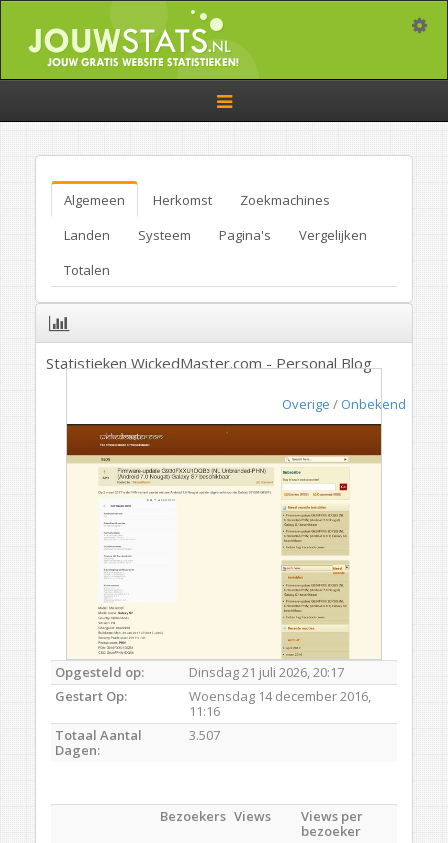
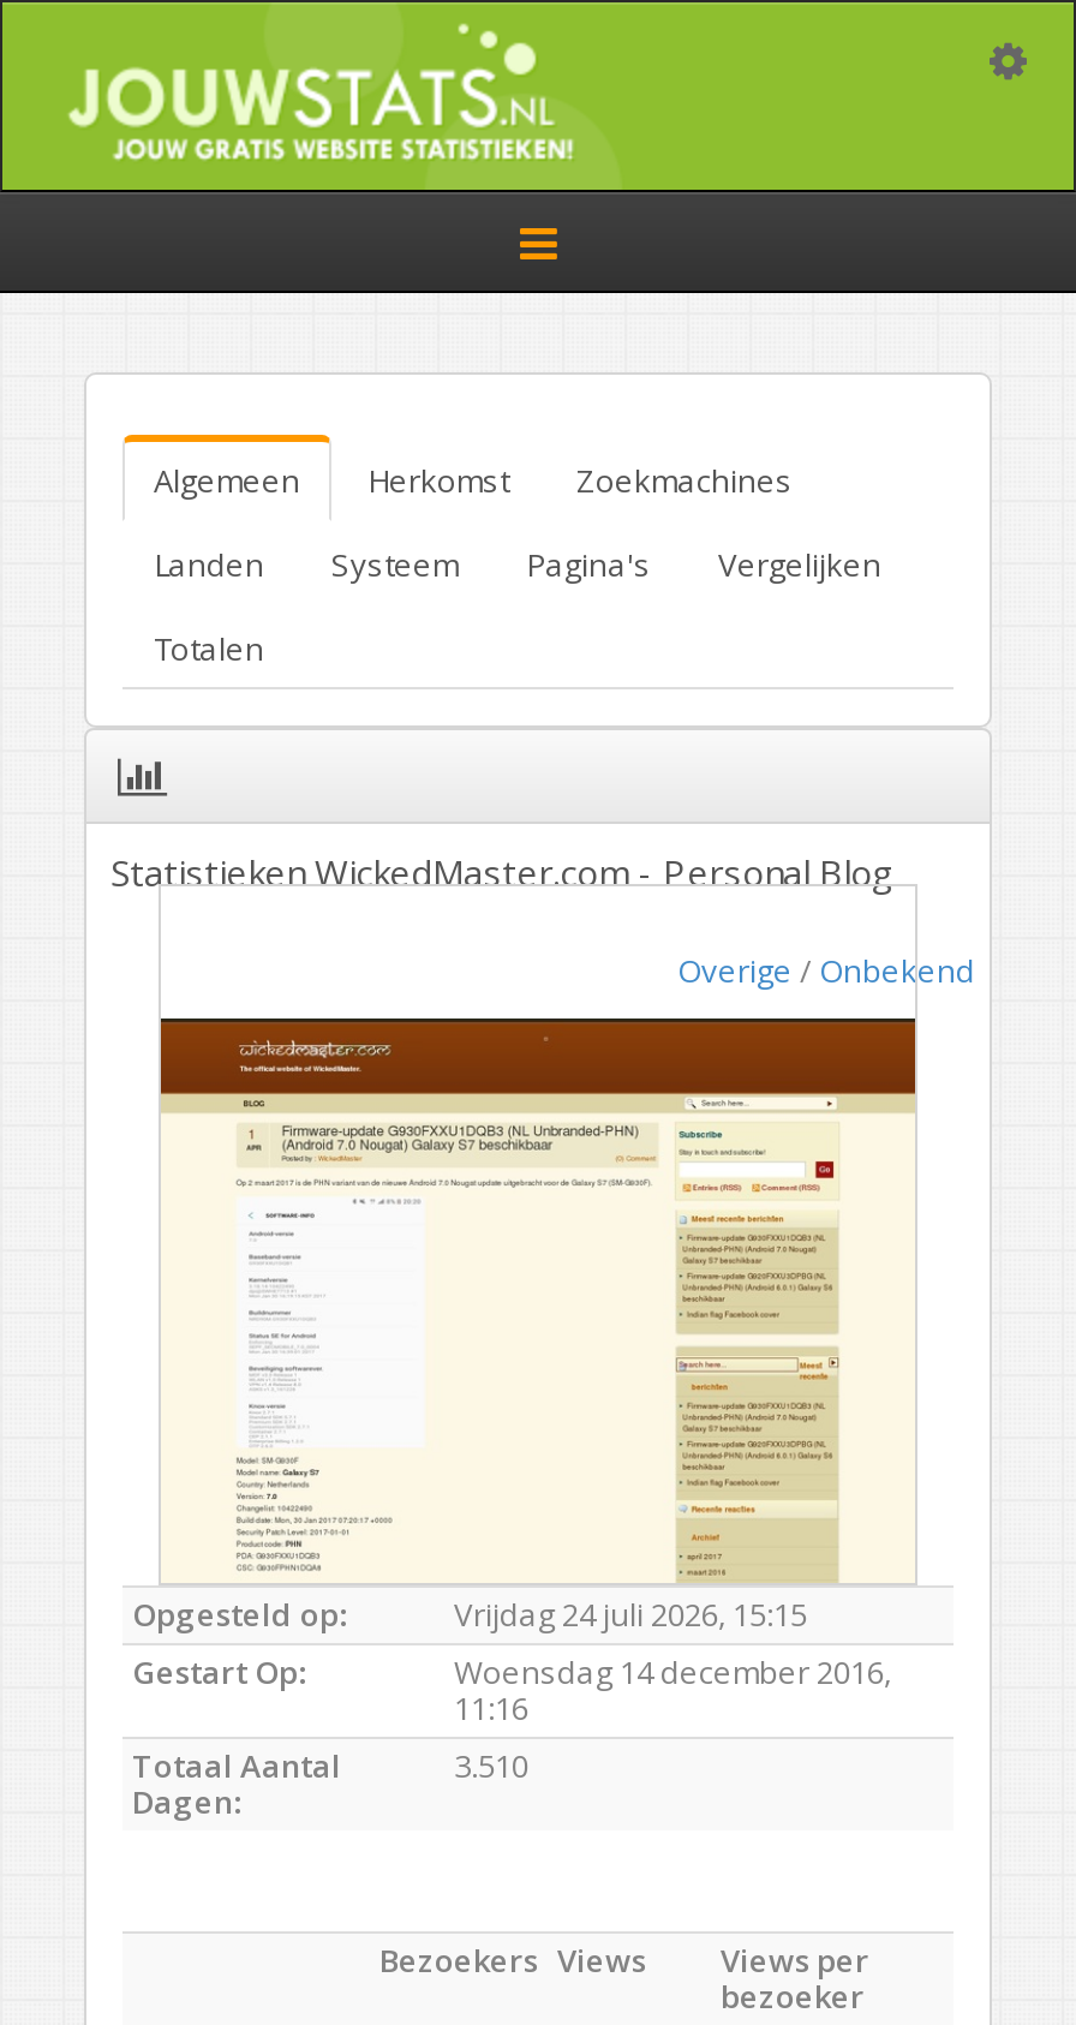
[189,663,344,681] Dinsdag 21 juli 2026, 20:17 -> [454,1593,807,1636] Vrijdag 24 juli 2026, 15:15
[189,726,220,744] 3.507 -> [454,1744,528,1787] 3.510

